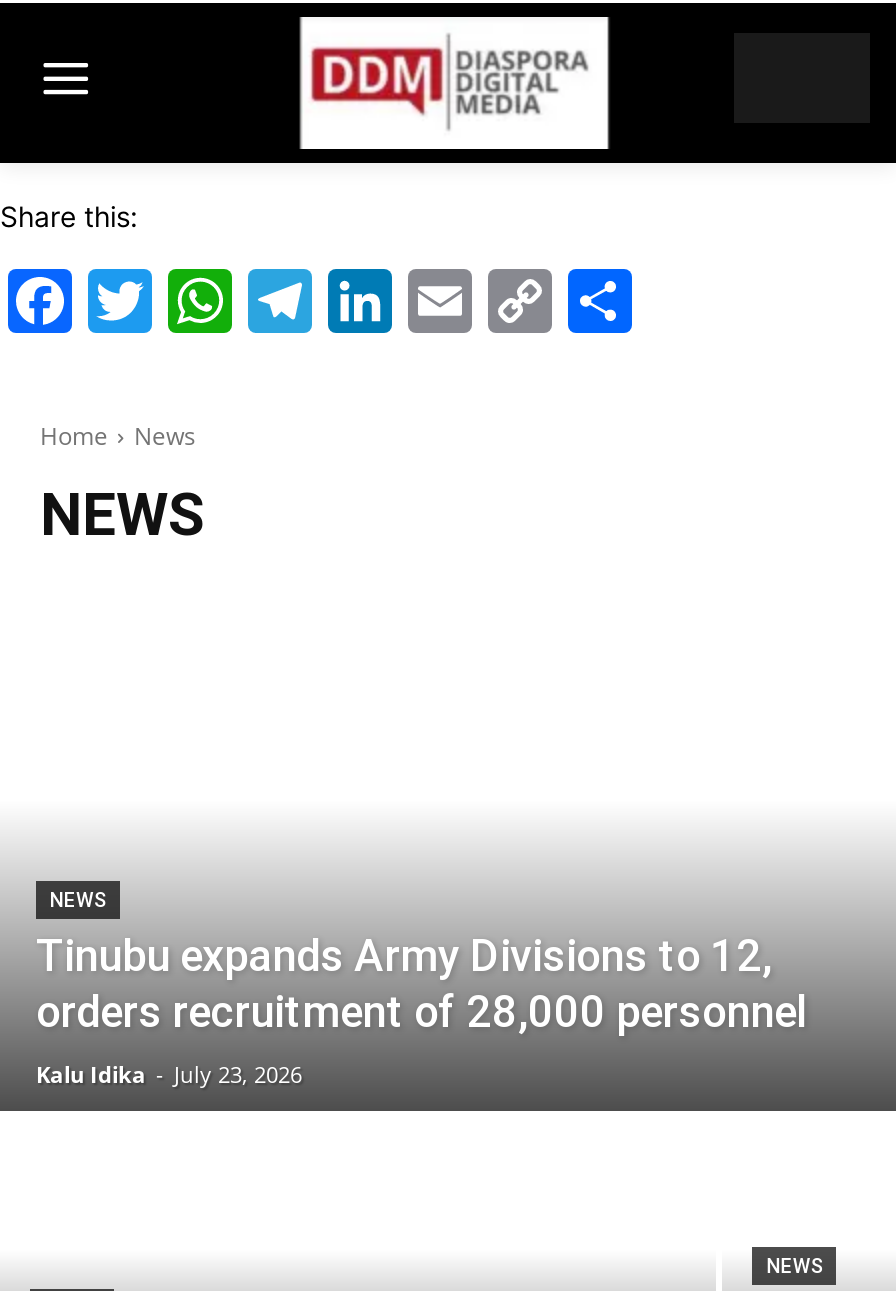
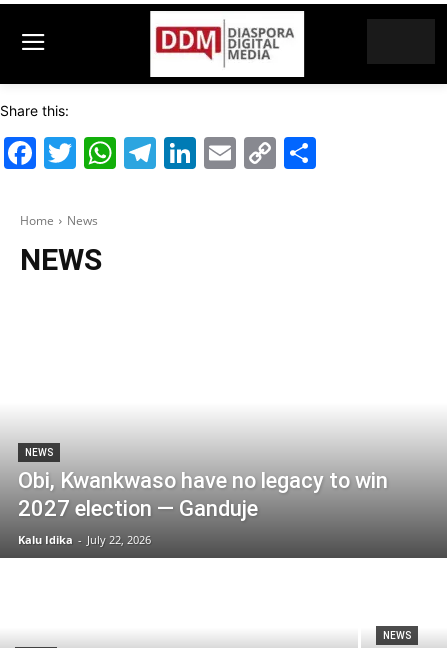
[36,931,806,1089] Tinubu expands Army Divisions to 12, | orders recruitment of 28,000 personnel | Kalu Idika - July 23, 2026 -> [18,468,388,547] Obi, Kwankwaso have no legacy to win | 2027 election — Ganduje | Kalu Idika - July 22, 2026

